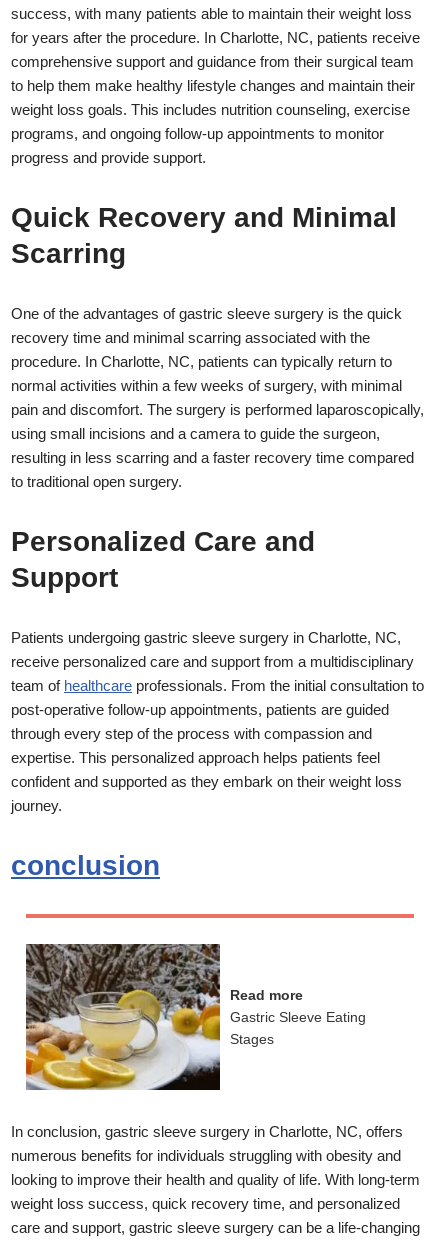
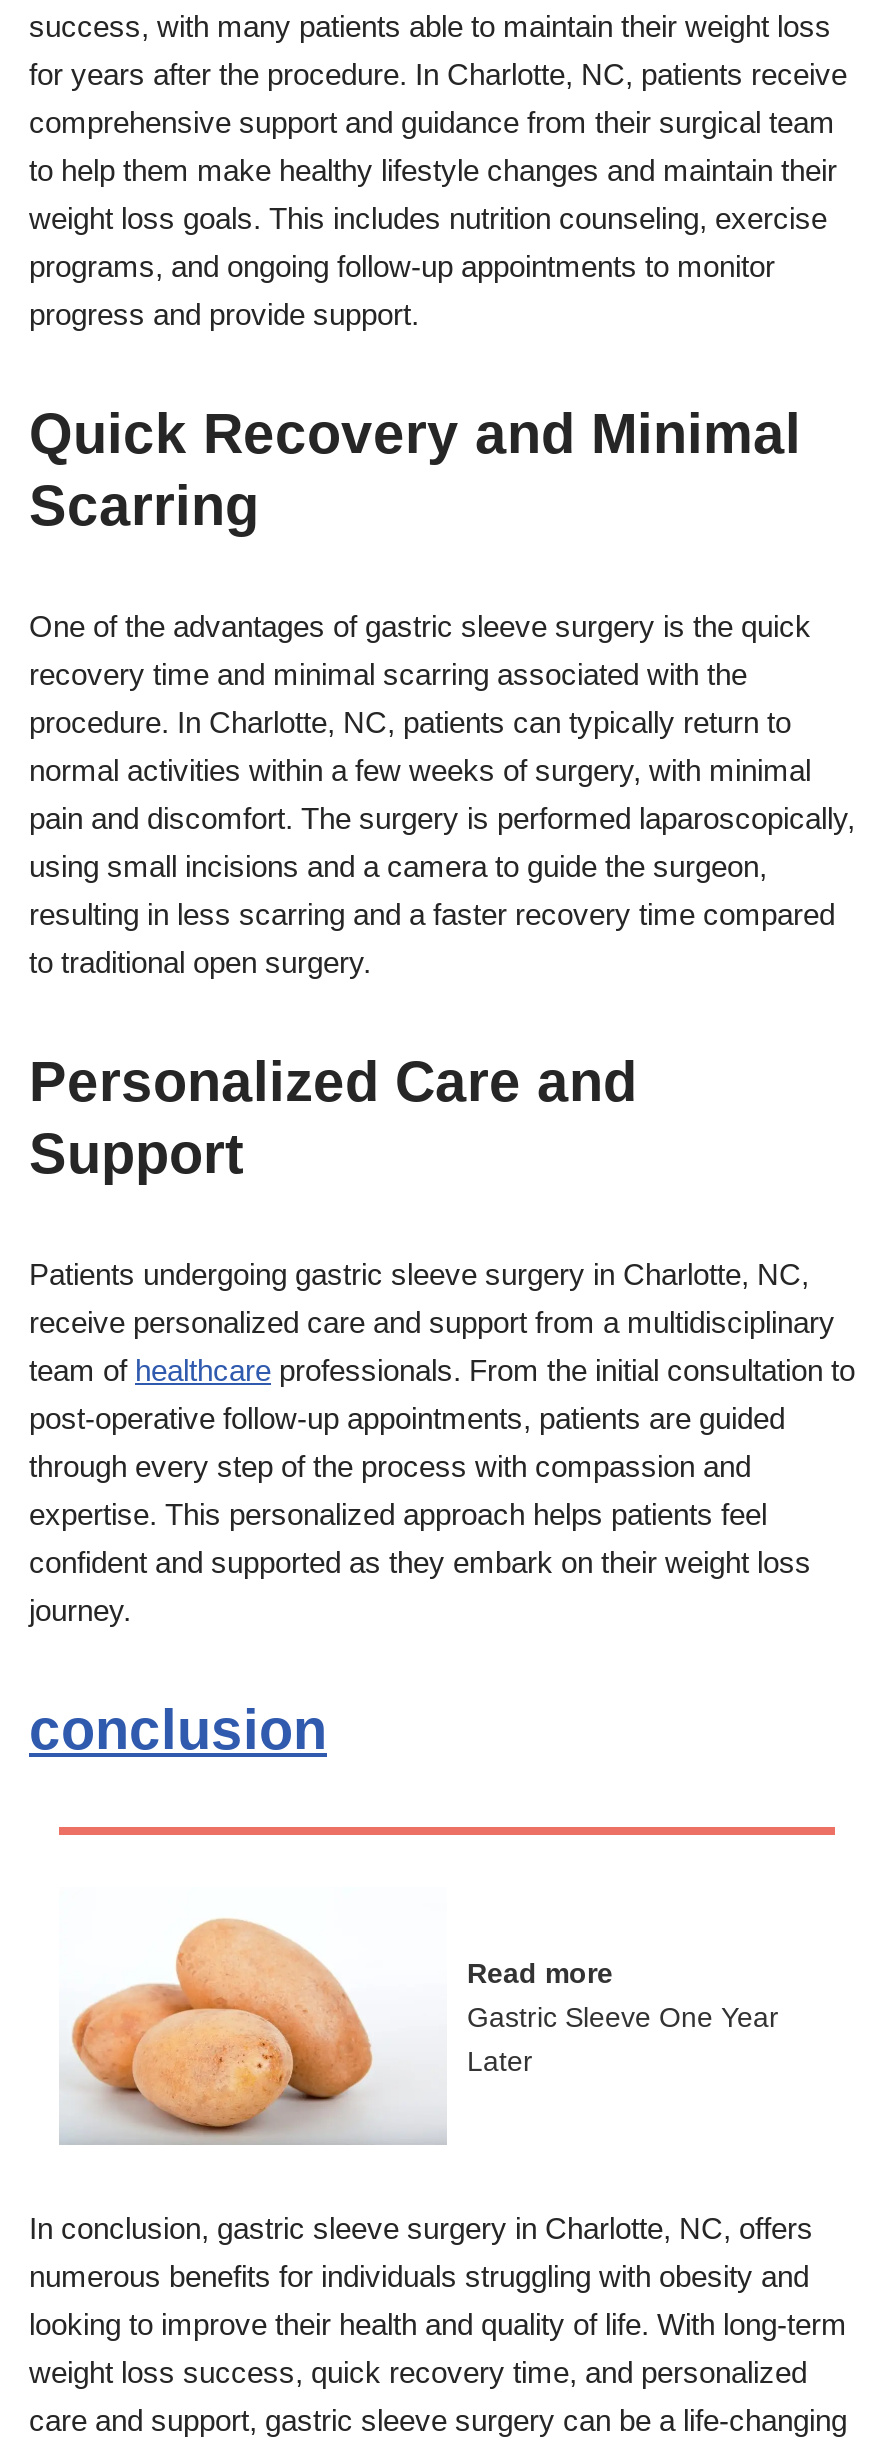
[25,943,366,1091] [image] | Gastric Sleeve Eating | Stages -> [59,1887,779,2145] [image] | Gastric Sleeve One Year | Later

